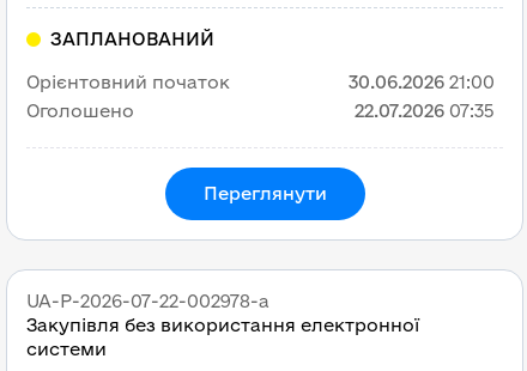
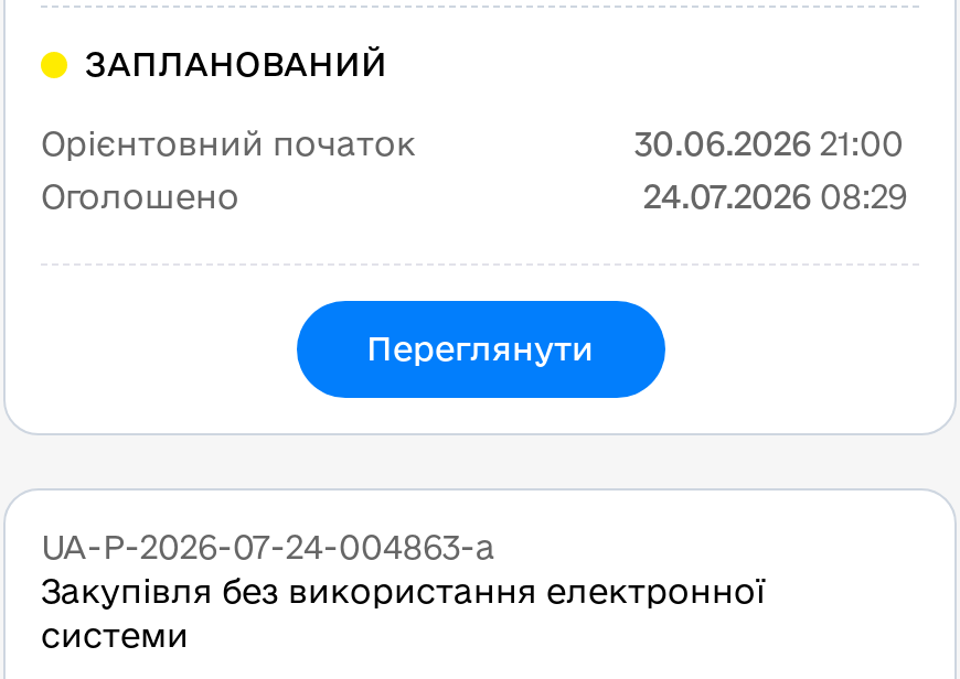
[355,101,495,121] 22.07.2026 07:35 -> [643,177,908,215] 24.07.2026 08:29
[26,291,269,311] UA-P-2026-07-22-002978-a -> [41,528,495,565] UA-P-2026-07-24-004863-a

